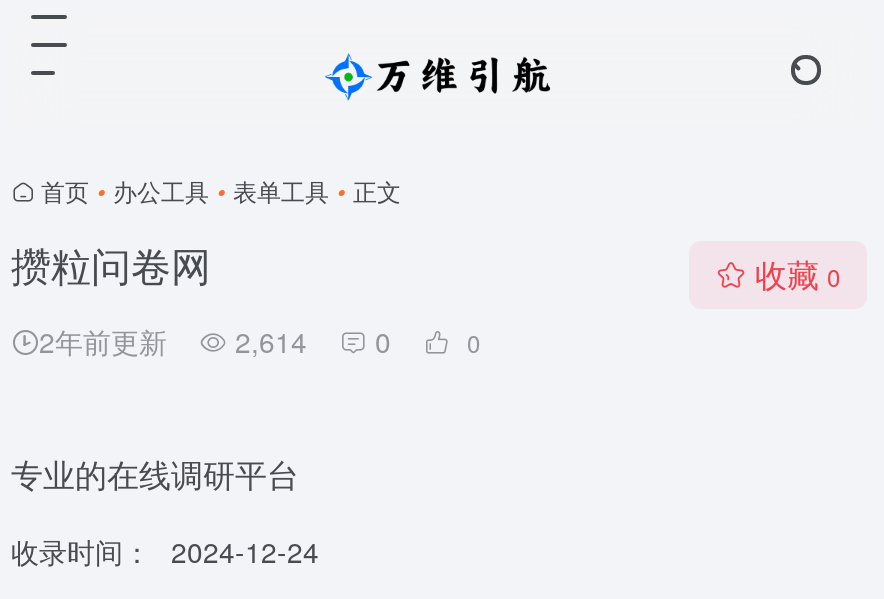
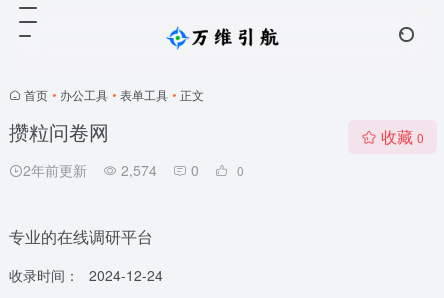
[39,321,391,361] 2年前更新 2,614 0 -> [23,160,199,180] 2年前更新 2,574 0

